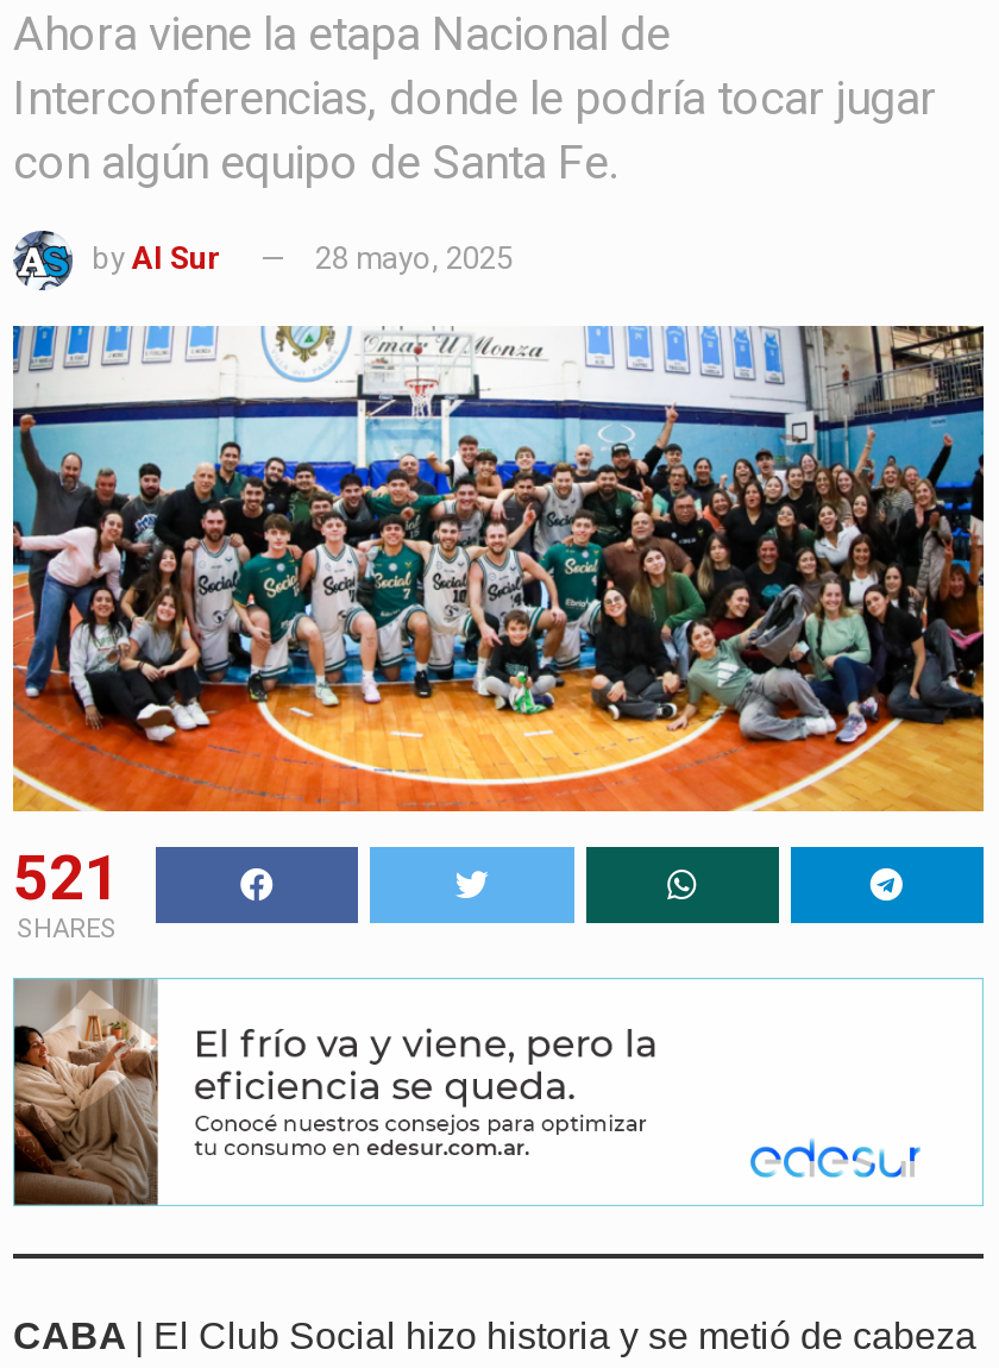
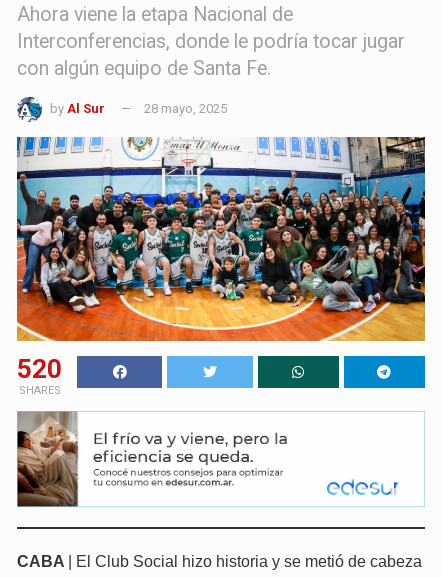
[13,842,120,913] 521 -> [17,354,62,384] 520

